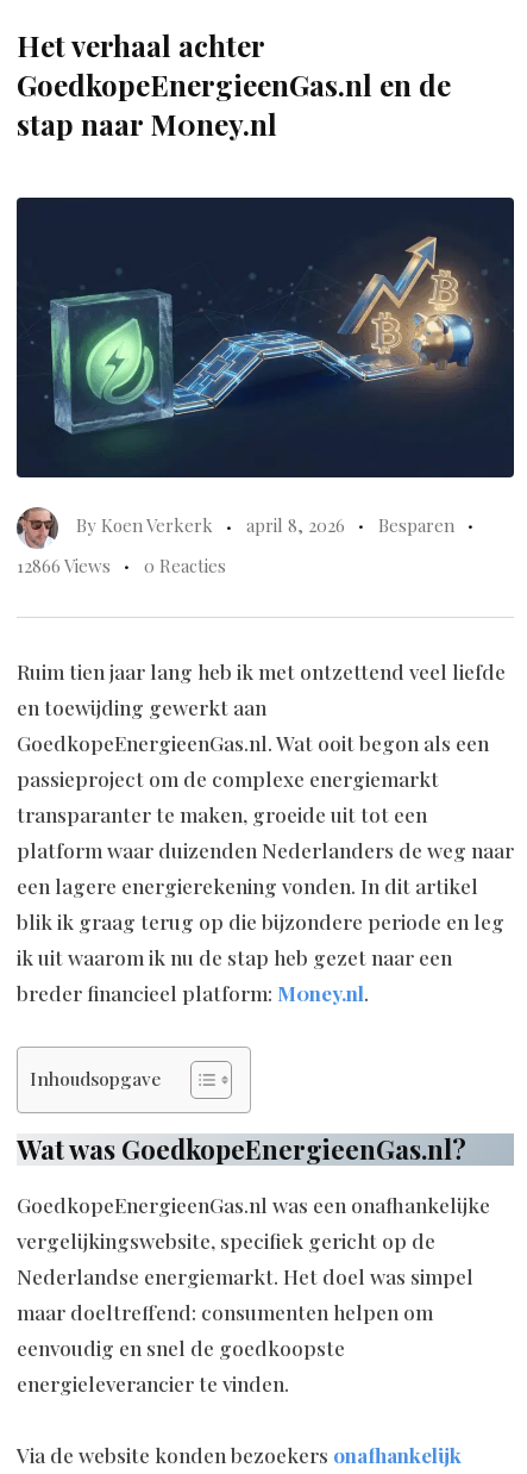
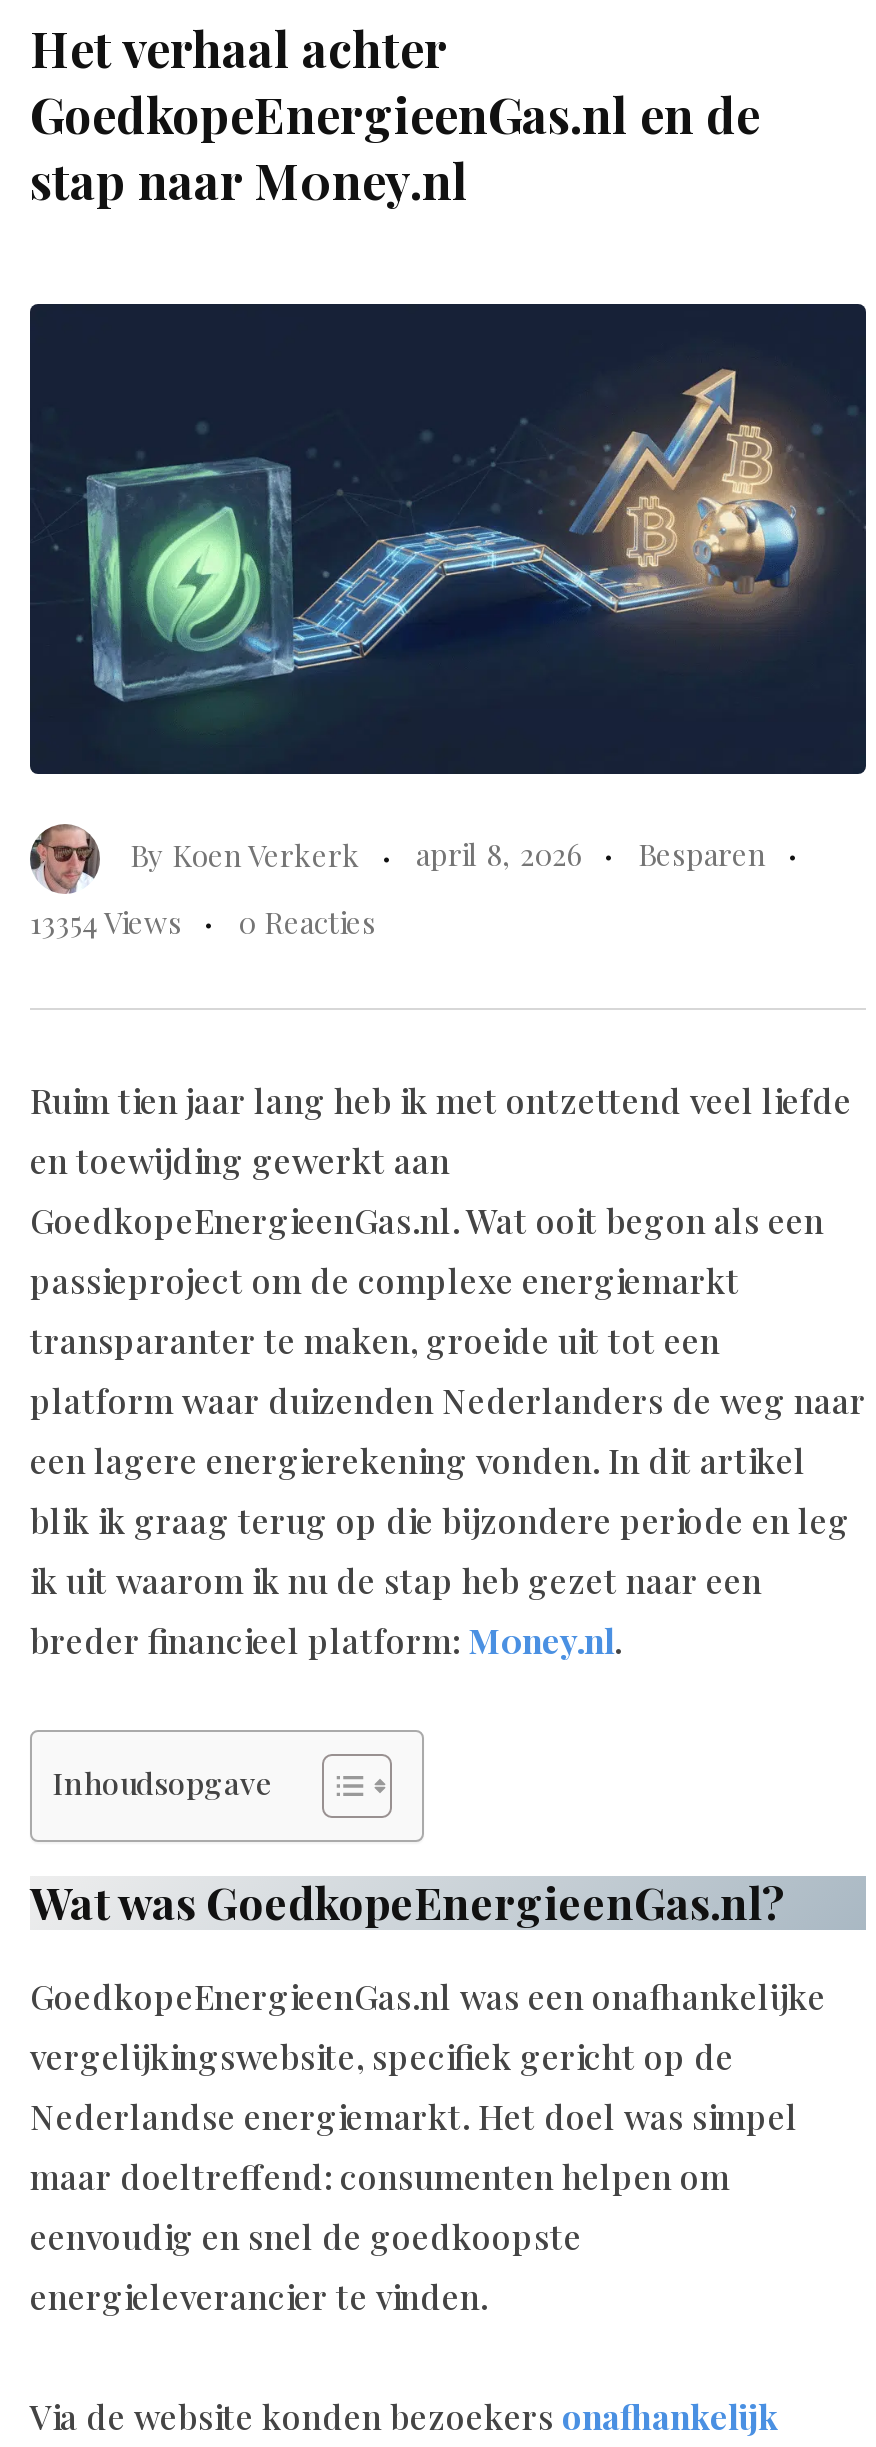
[17,554,226,578] 12866 Views 0 Reacties -> [30,902,376,942] 13354 Views 0 Reacties

